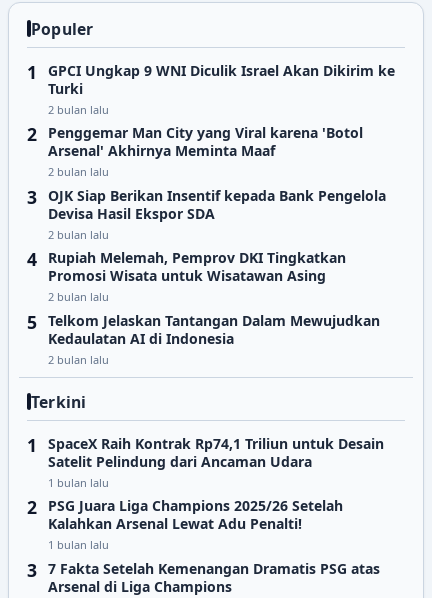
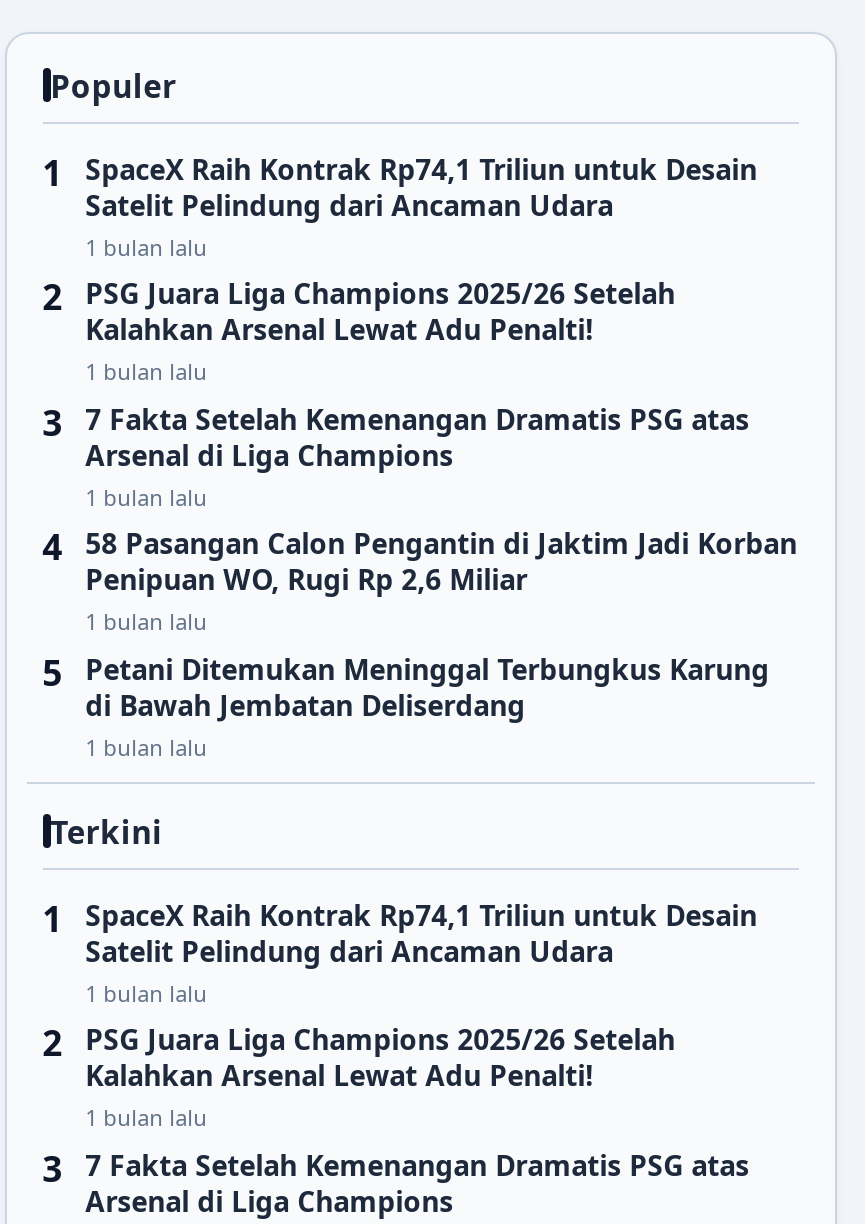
[48,60,395,367] GPCI Ungkap 9 WNI Diculik Israel Akan Dikirim ke | Turki | 2 bulan lalu | Penggemar Man City yang Viral karena 'Botol | Arsenal' Akhirnya Meminta Maaf | 2 bulan lalu | OJK Siap Berikan Insentif kepada Bank Pengelola | Devisa Hasil Ekspor SDA | 2 bulan lalu | Rupiah Melemah, Pemprov DKI Tingkatkan | Promosi Wisata untuk Wisatawan Asing | 2 bulan lalu | Telkom Jelaskan Tantangan Dalam Mewujudkan | Kedaulatan AI di Indonesia | 2 bulan lalu -> [85,149,797,762] SpaceX Raih Kontrak Rp74,1 Triliun untuk Desain | Satelit Pelindung dari Ancaman Udara | 1 bulan lalu | PSG Juara Liga Champions 2025/26 Setelah | Kalahkan Arsenal Lewat Adu Penalti! | 1 bulan lalu | 7 Fakta Setelah Kemenangan Dramatis PSG atas | Arsenal di Liga Champions | 1 bulan lalu | 58 Pasangan Calon Pengantin di Jaktim Jadi Korban | Penipuan WO, Rugi Rp 2,6 Miliar | 1 bulan lalu | Petani Ditemukan Meninggal Terbungkus Karung | di Bawah Jembatan Deliserdang | 1 bulan lalu

